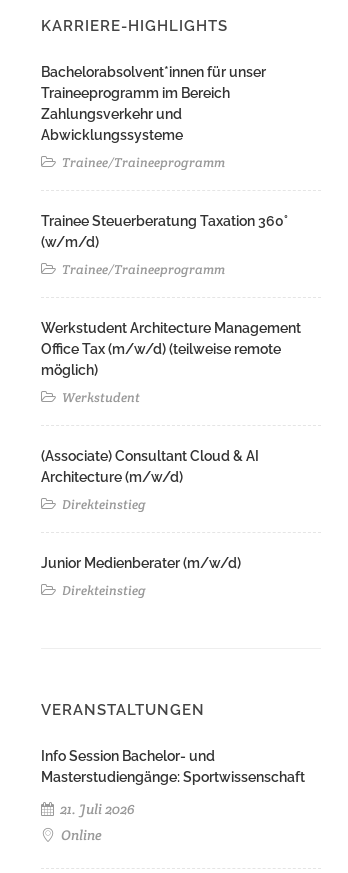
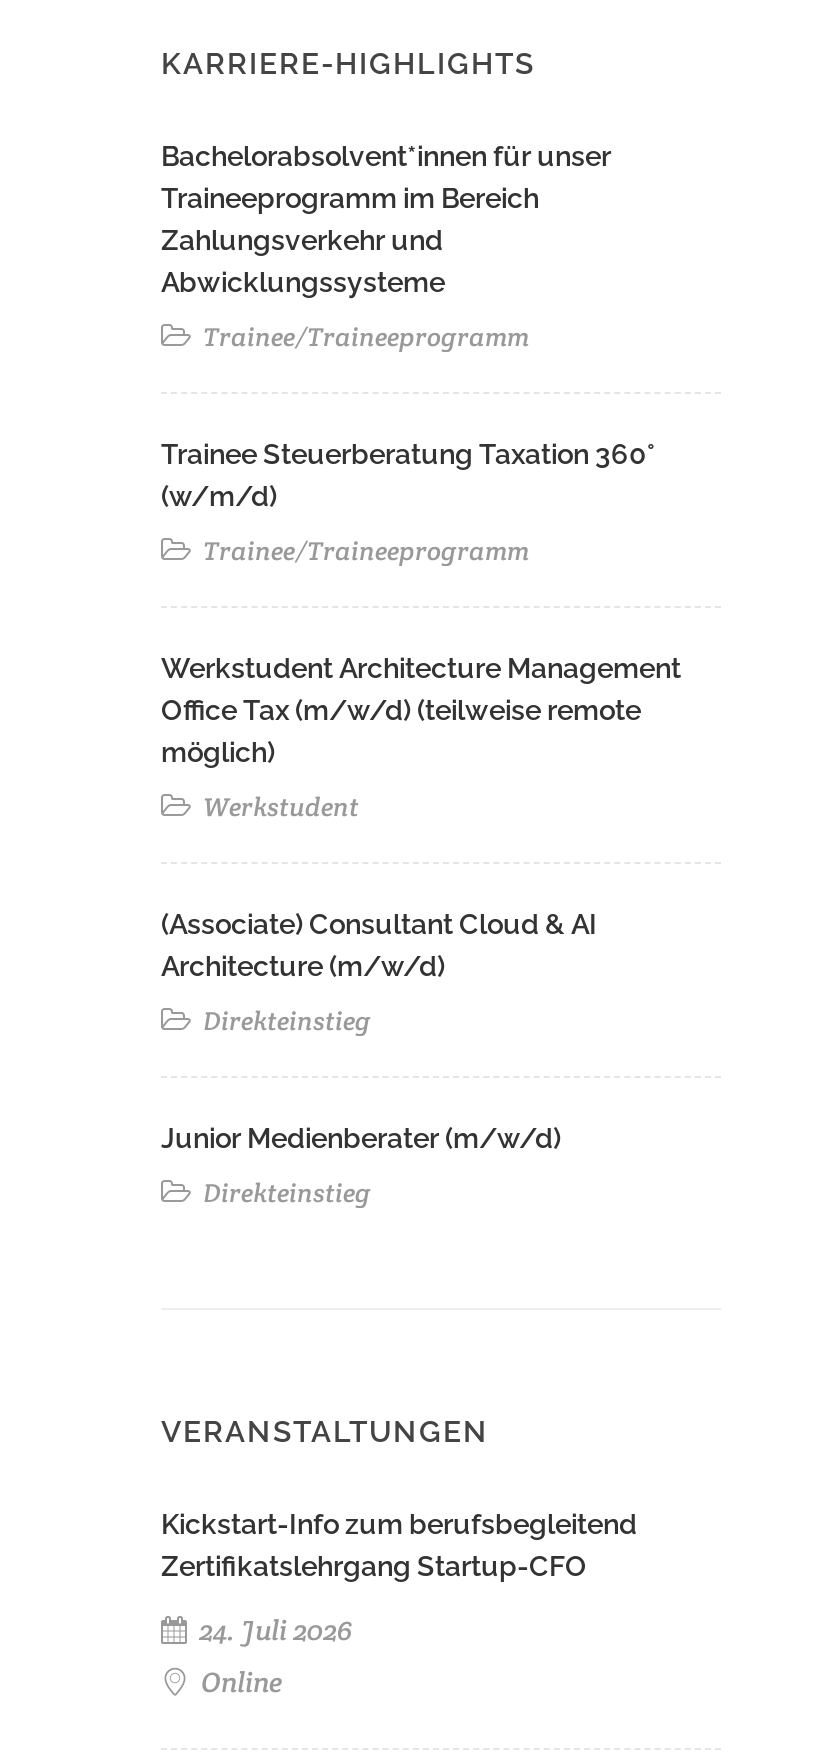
[41,748,305,785] Info Session Bachelor- und | Masterstudiengänge: Sportwissenschaft -> [161,1509,637,1583] Kickstart-Info zum berufsbegleitend | Zertifikatslehrgang Startup-CFO
[57,800,135,818] 21. Juli 2026 -> [193,1613,353,1649] 24. Juli 2026

